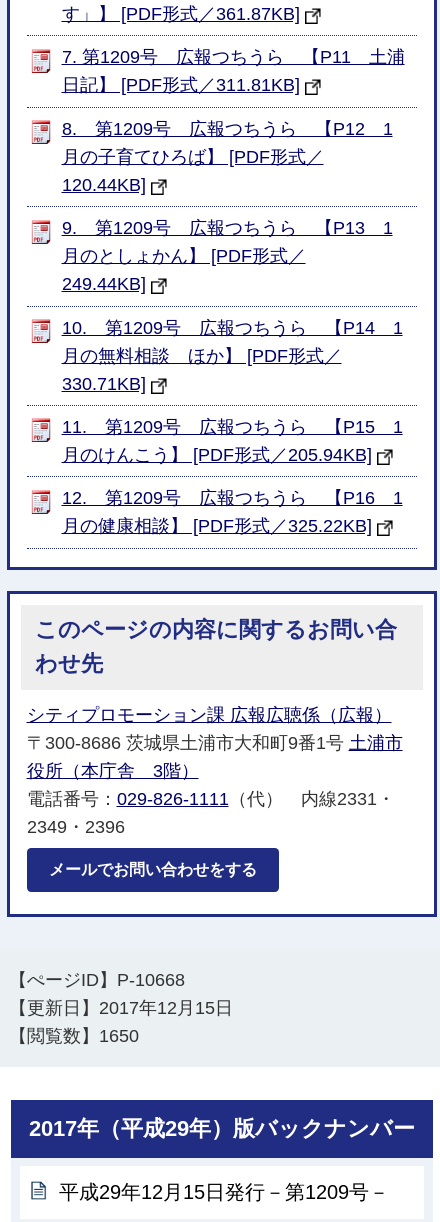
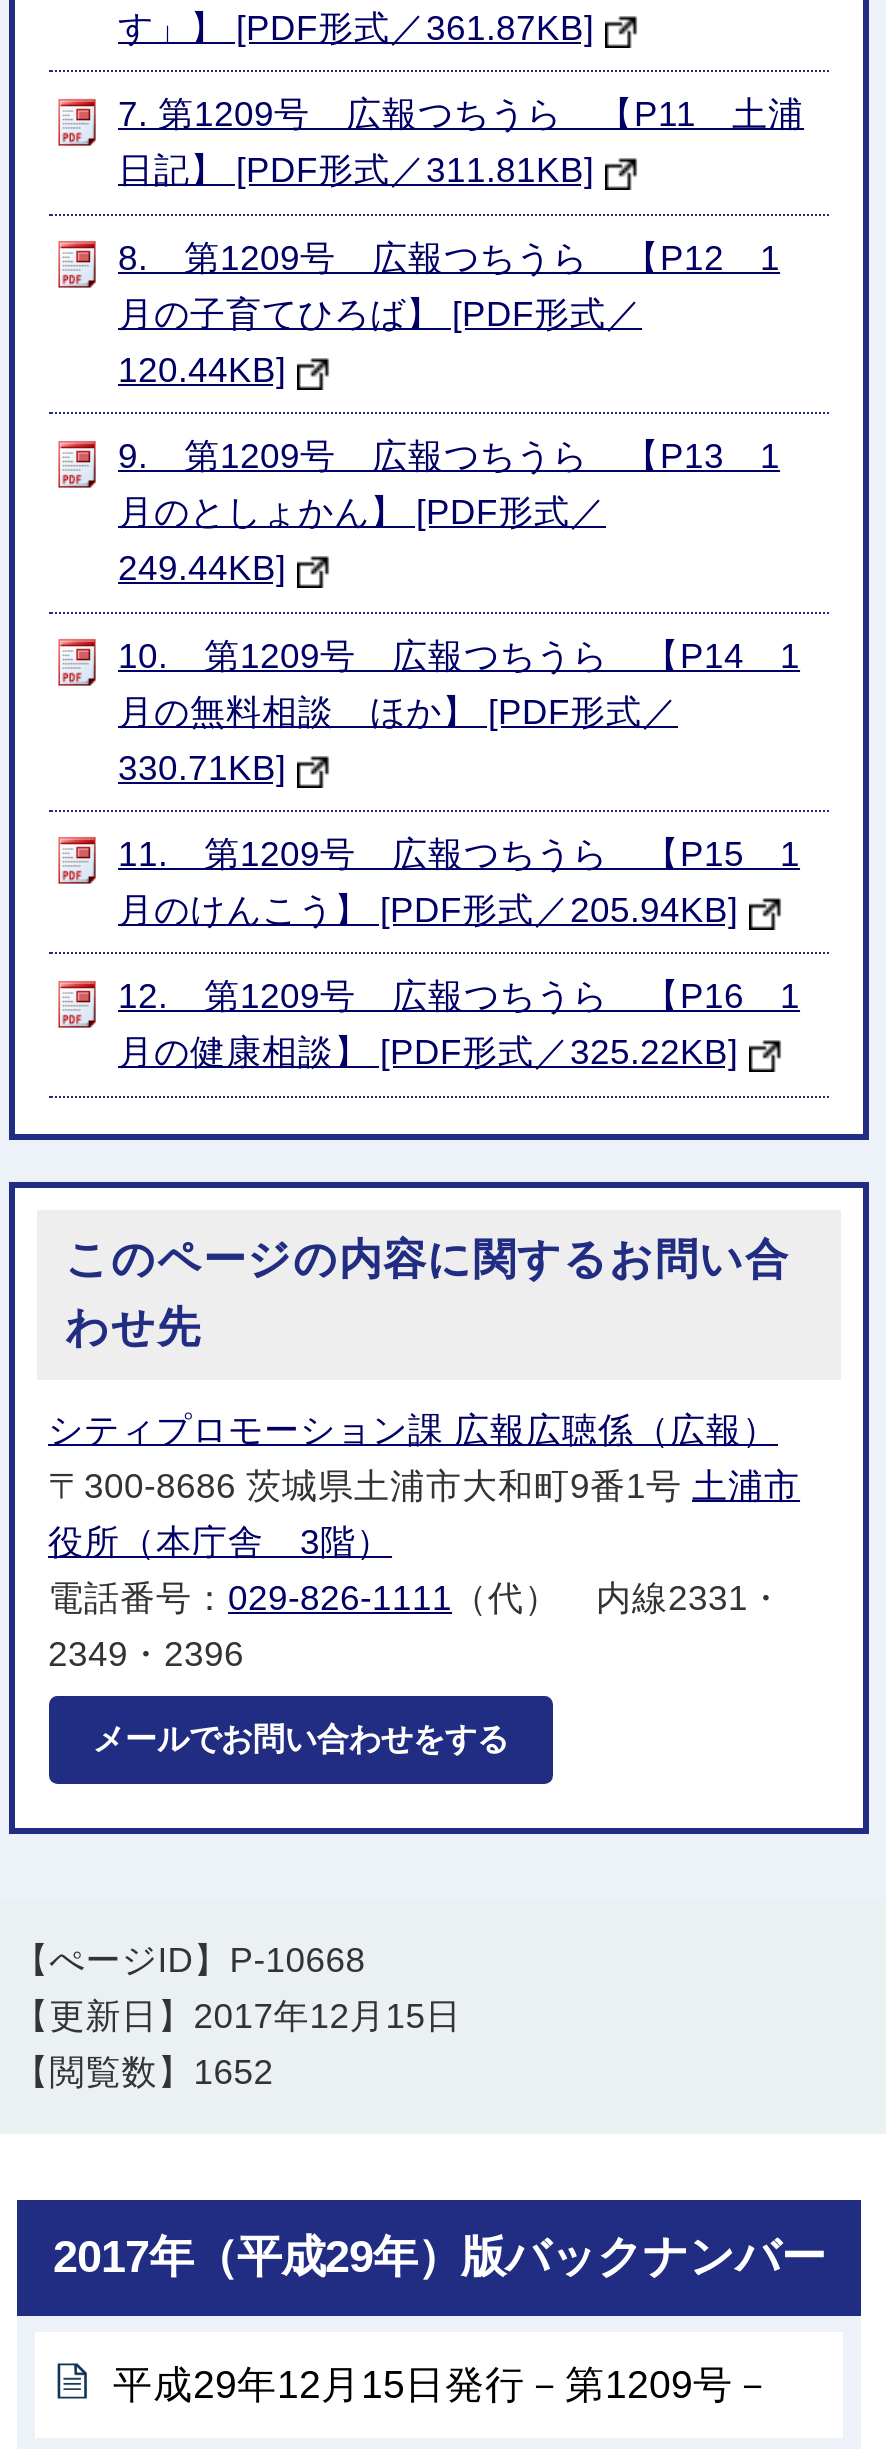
[9,1026,139,1046] 【閲覧数】1650 -> [13,2052,273,2092] 【閲覧数】1652

